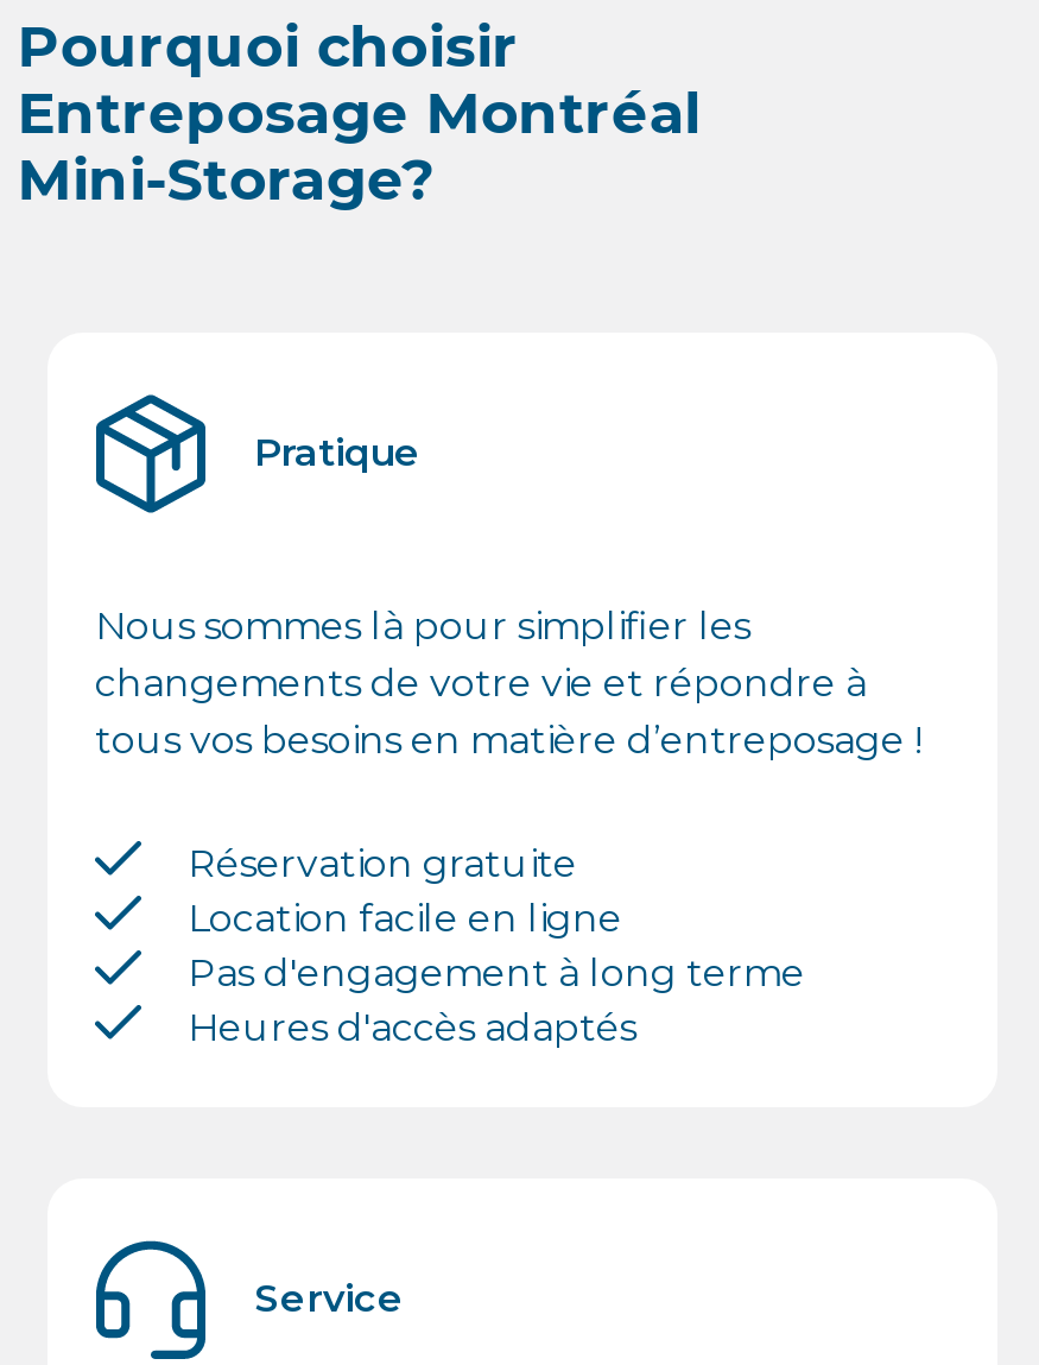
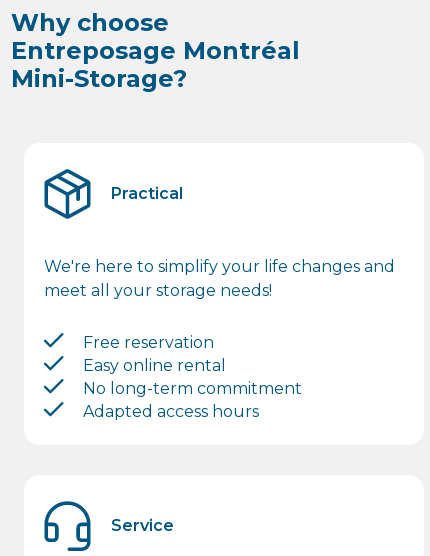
[17,12,518,81] Pourquoi choisir -> [11,8,169,37] Why choose
[254,430,420,475] Pratique -> [111,184,183,203] Practical
[95,603,921,763] Nous sommes là pour simplifier les | changements de votre vie et répondre à | tous vos besoins en matière d’entreposage ! -> [44,257,395,300] We're here to simplify your life changes and | meet all your storage needs!
[188,841,805,1050] Réservation gratuite | Location facile en ligne | Pas d'engagement à long terme | Heures d'accès adaptés -> [83,333,302,421] Free reservation | Easy online rental | No long-term commitment | Adapted access hours

